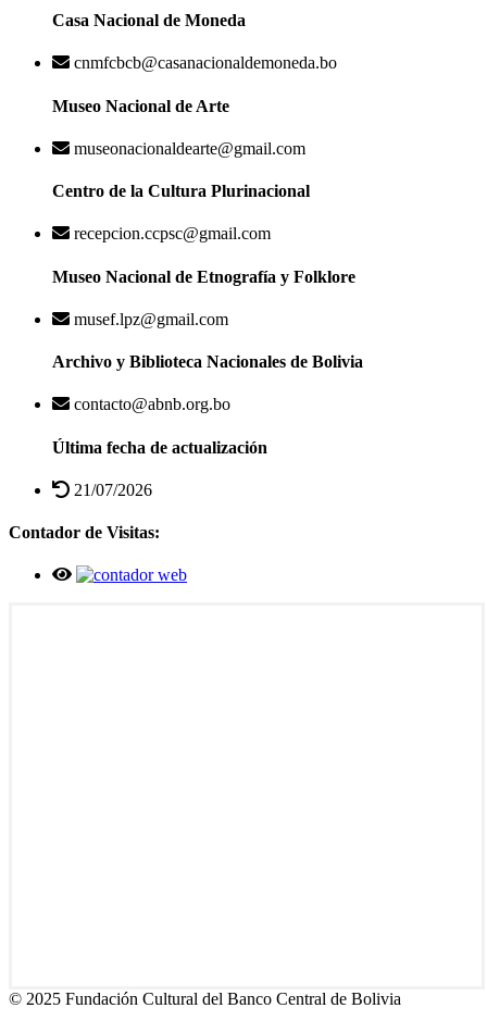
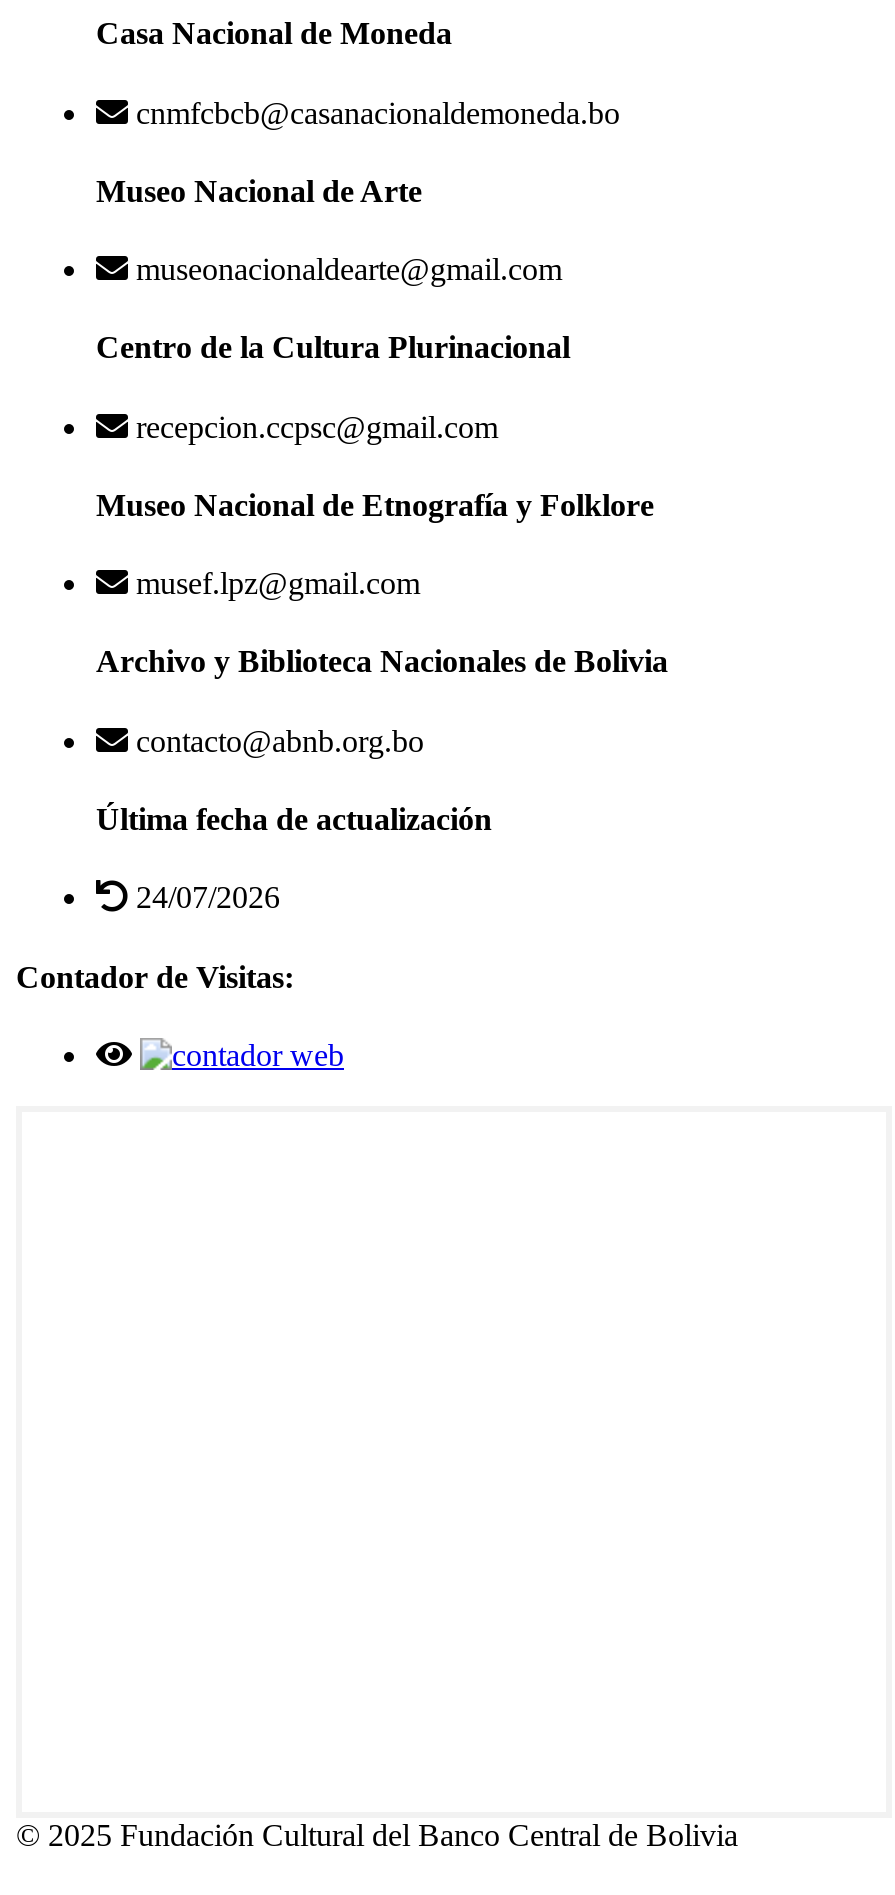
[70,481,152,499] 21/07/2026 -> [128,881,280,915] 24/07/2026

